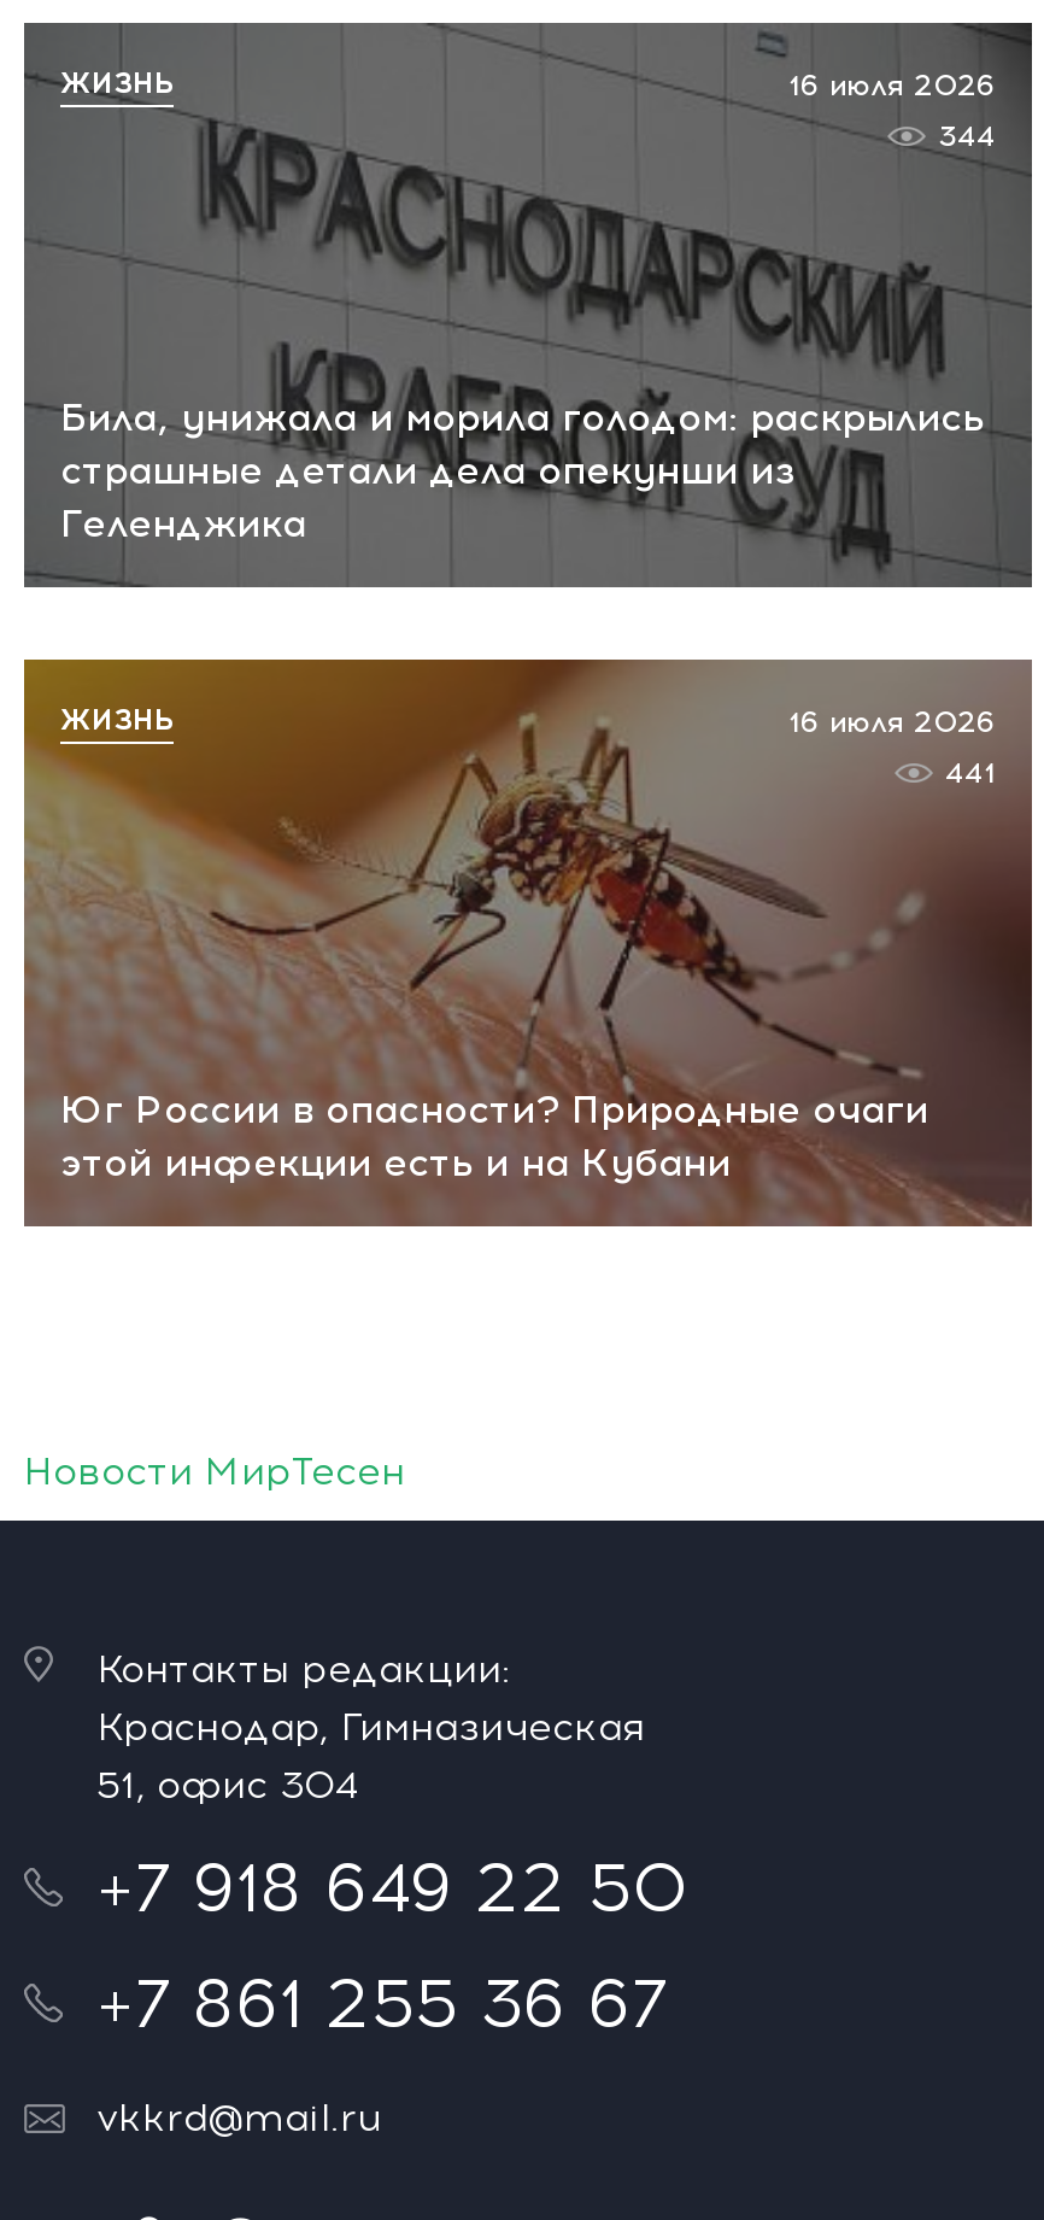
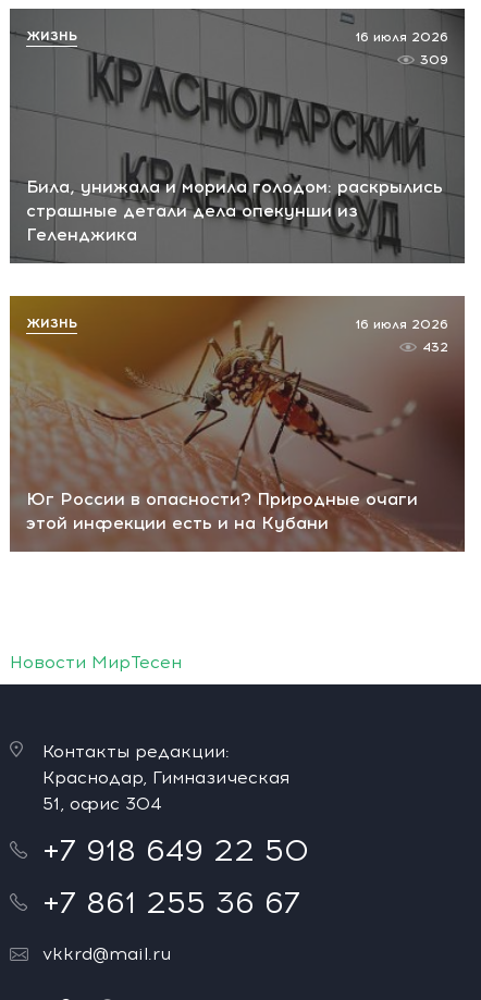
[938,119,996,153] 344 -> [420,52,448,67] 309
[945,757,996,791] 441 -> [422,340,448,355] 432

